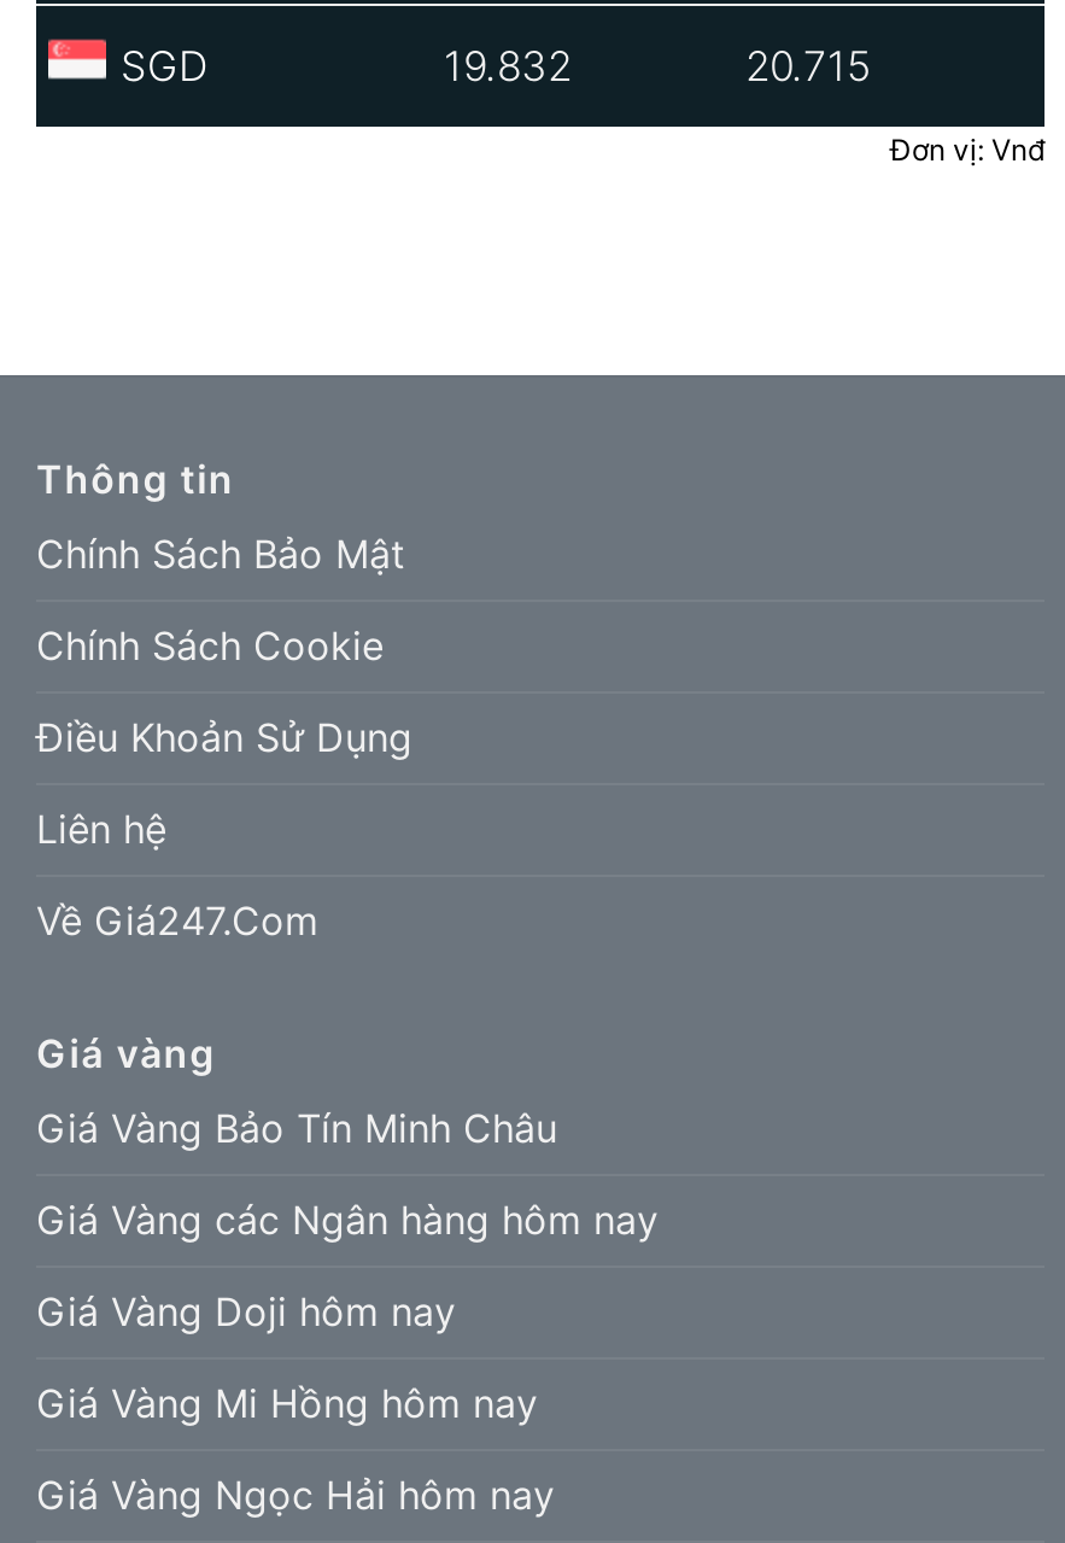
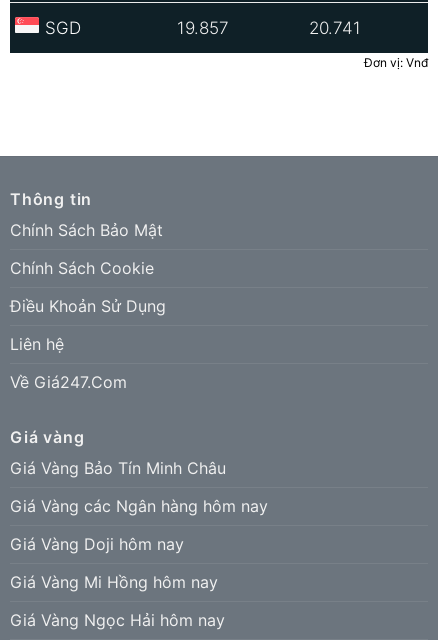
[444,41,572,90] 19.832 -> [177,18,229,38] 19.857
[745,41,871,90] 20.715 -> [309,18,361,38] 20.741

